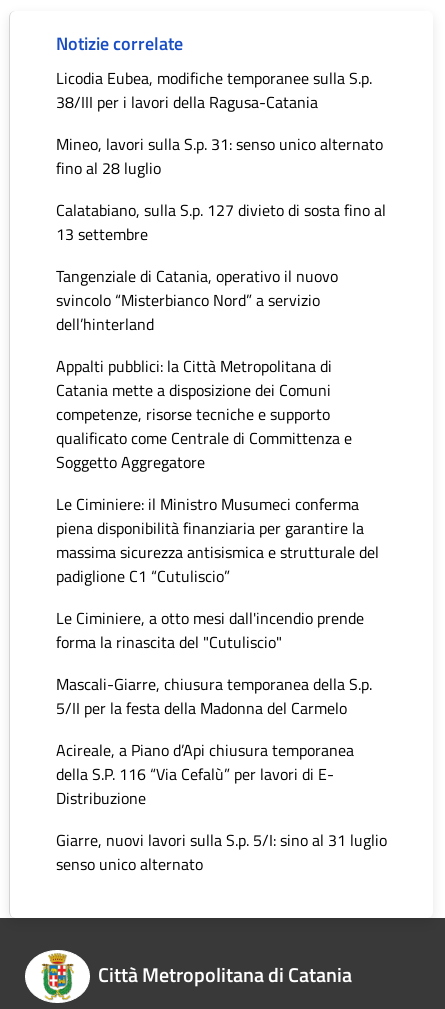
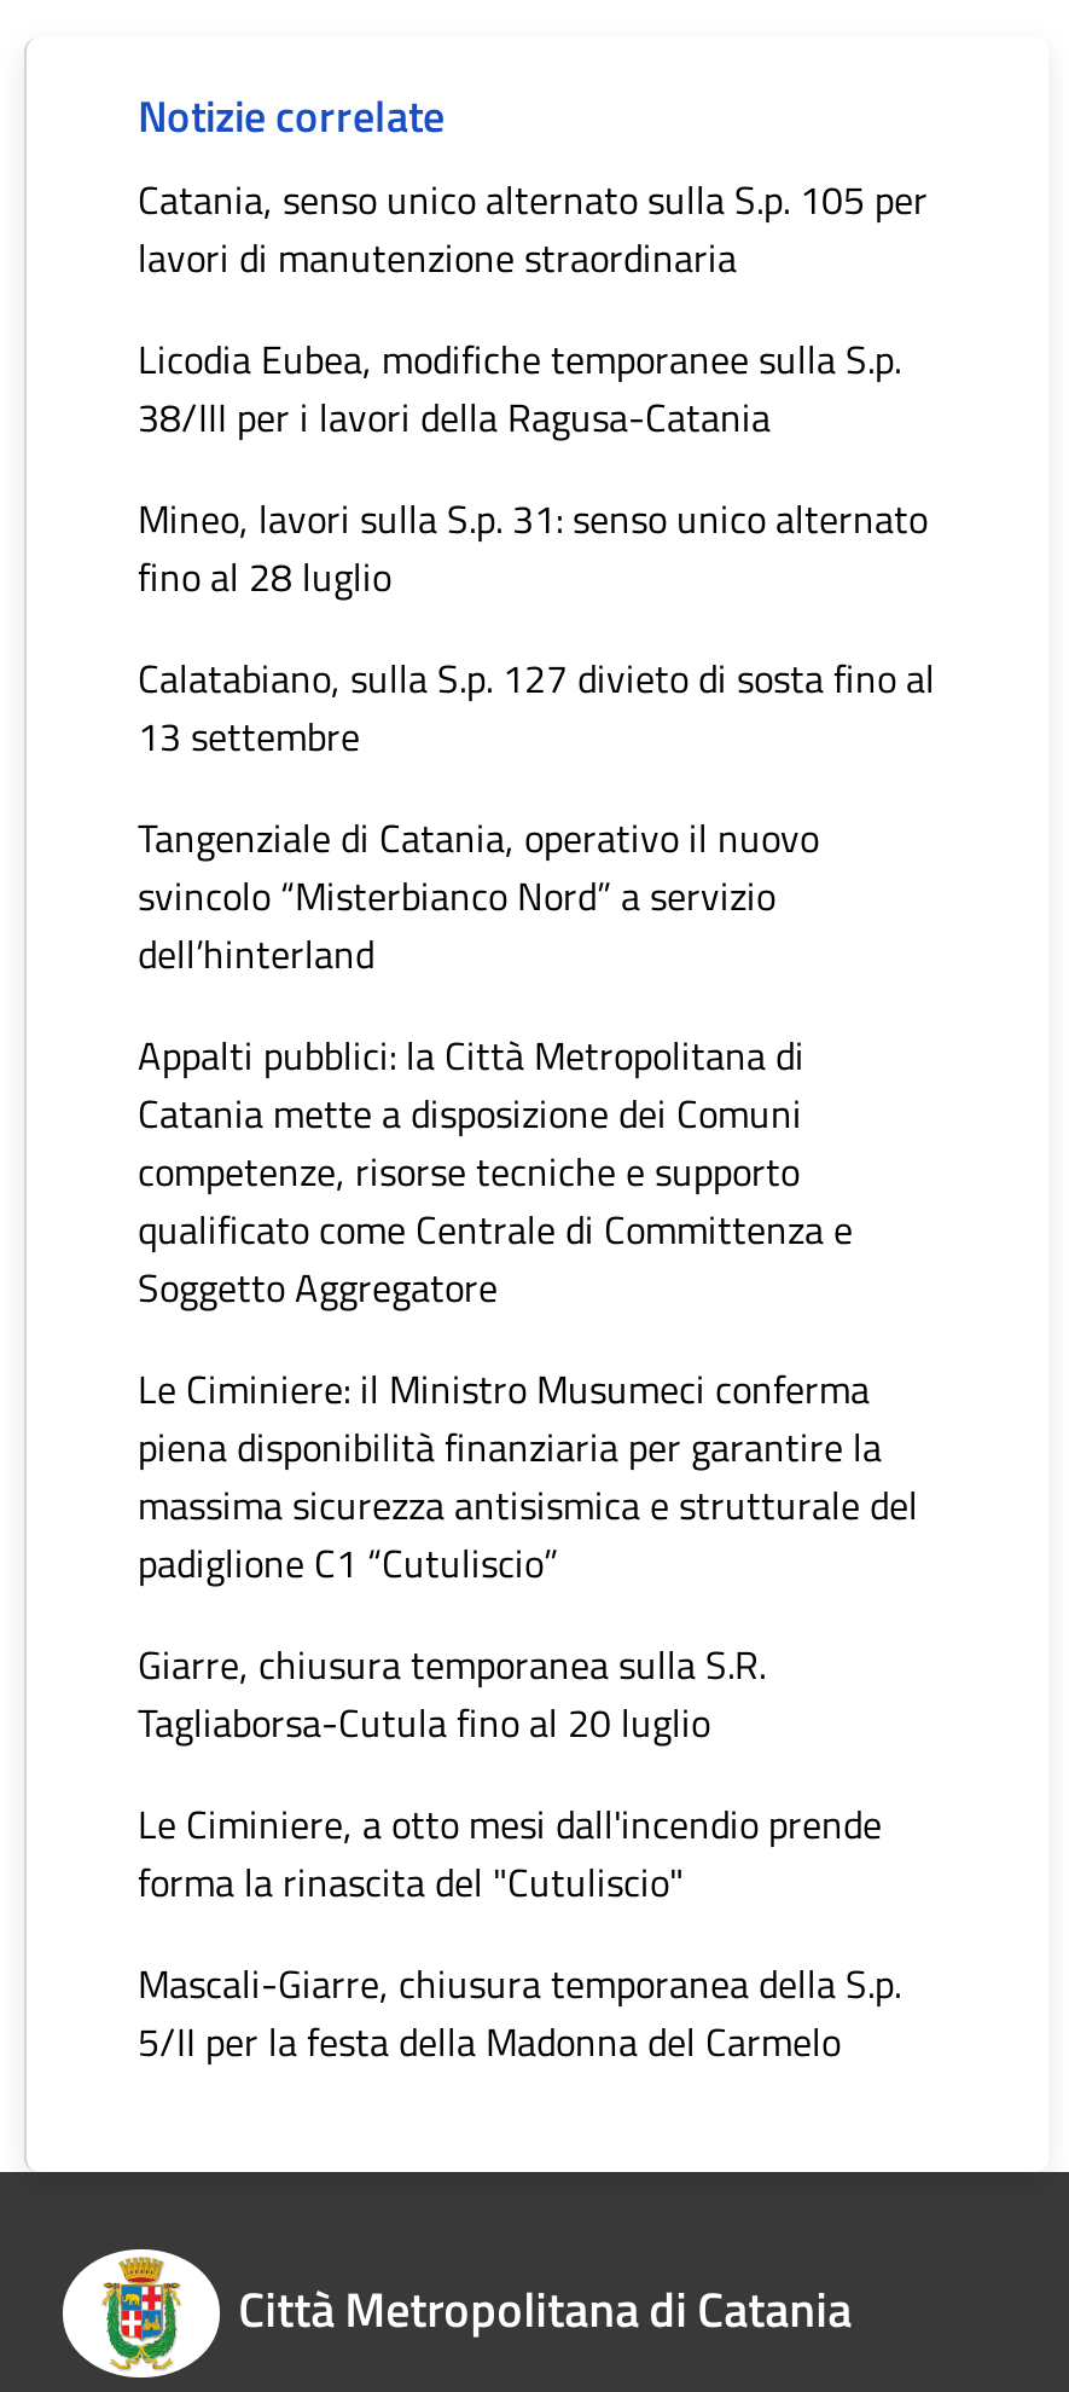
none -> [138,169,928,285] Catania, senso unico alternato sulla S.p. 105 per | lavori di manutenzione straordinaria
moved [56,65,386,587] -> [138,329,935,1591]: Licodia Eubea, modifiche temporanee sulla S.p. | 38/III per i lavori della Ragusa-Catania | Mineo, lavori sulla S.p. 31: senso unico alternato | ... | massima sicurezza antisismica e strutturale del | padiglione C1 “Cutuliscio”
none -> [138,1634,766,1750] Giarre, chiusura temporanea sulla S.R. | Tagliaborsa-Cutula fino al 20 luglio
moved [56,605,372,719] -> [138,1794,901,2069]: Le Ciminiere, a otto mesi dall'incendio prende | forma la rinascita del "Cutuliscio" | Mascali-Giarre, chiusura temporanea della S.p. | 5/II per la festa della Madonna del Carmelo
[56,737,387,875] Acireale, a Piano d’Api chiusura temporanea | della S.P. 116 “Via Cefalù” per lavori di E- | Distribuzione | Giarre, nuovi lavori sulla S.p. 5/I: sino al 31 luglio | senso unico alternato -> none

